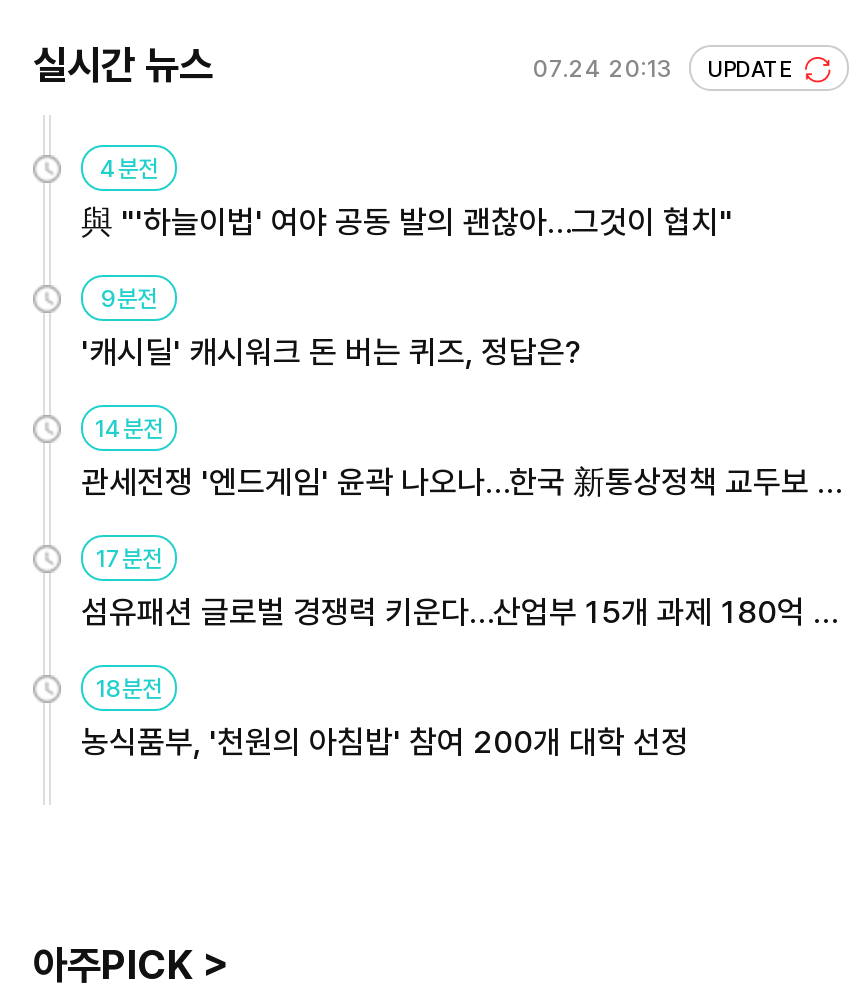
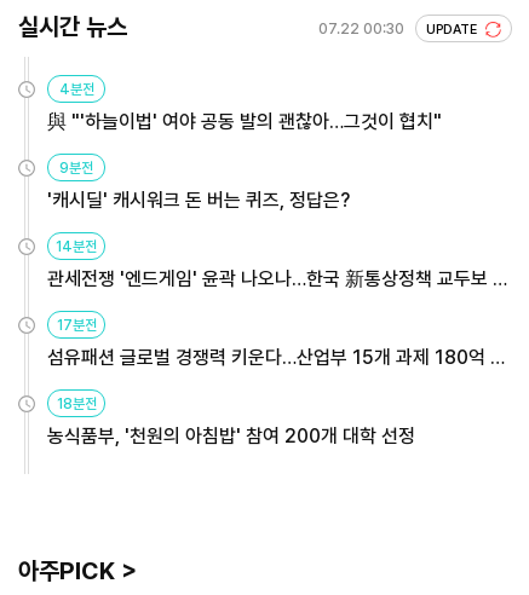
[533,55,797,83] 07.24 20:13 UPDATE -> [318,21,481,37] 07.22 00:30 UPDATE

